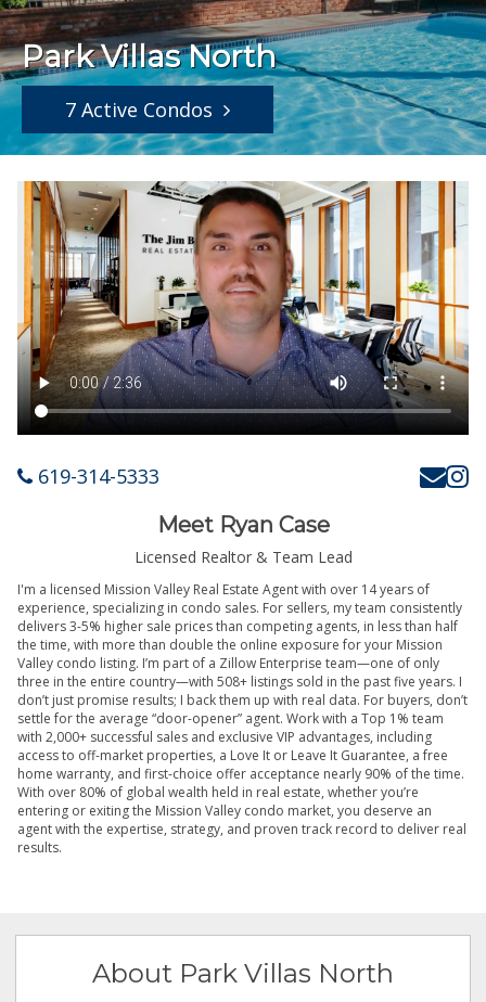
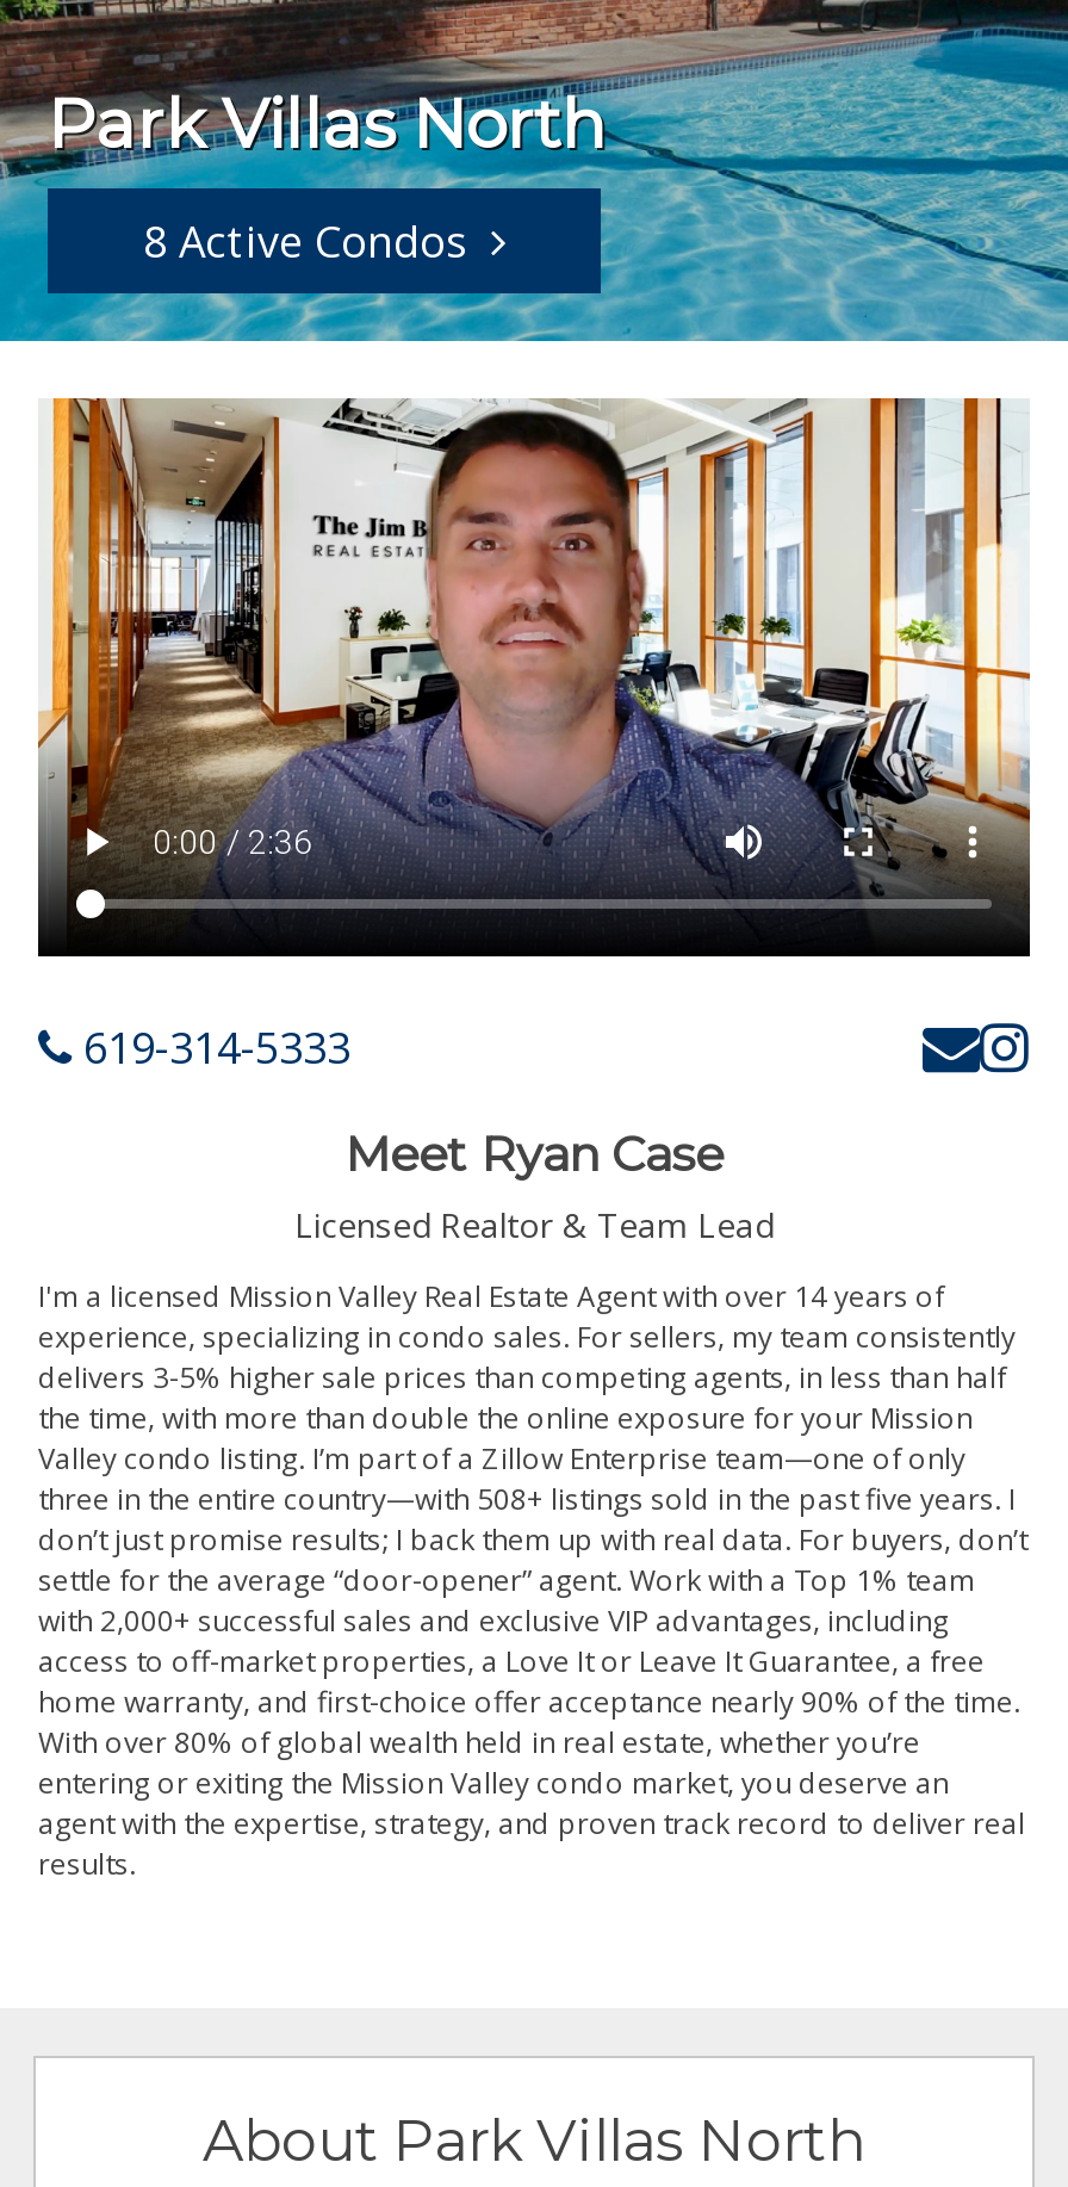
[65,97,213,123] 7 Active Condos -> [143,212,467,269] 8 Active Condos

